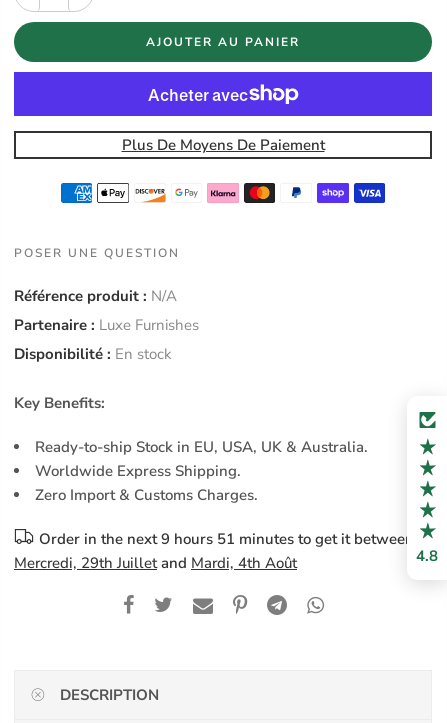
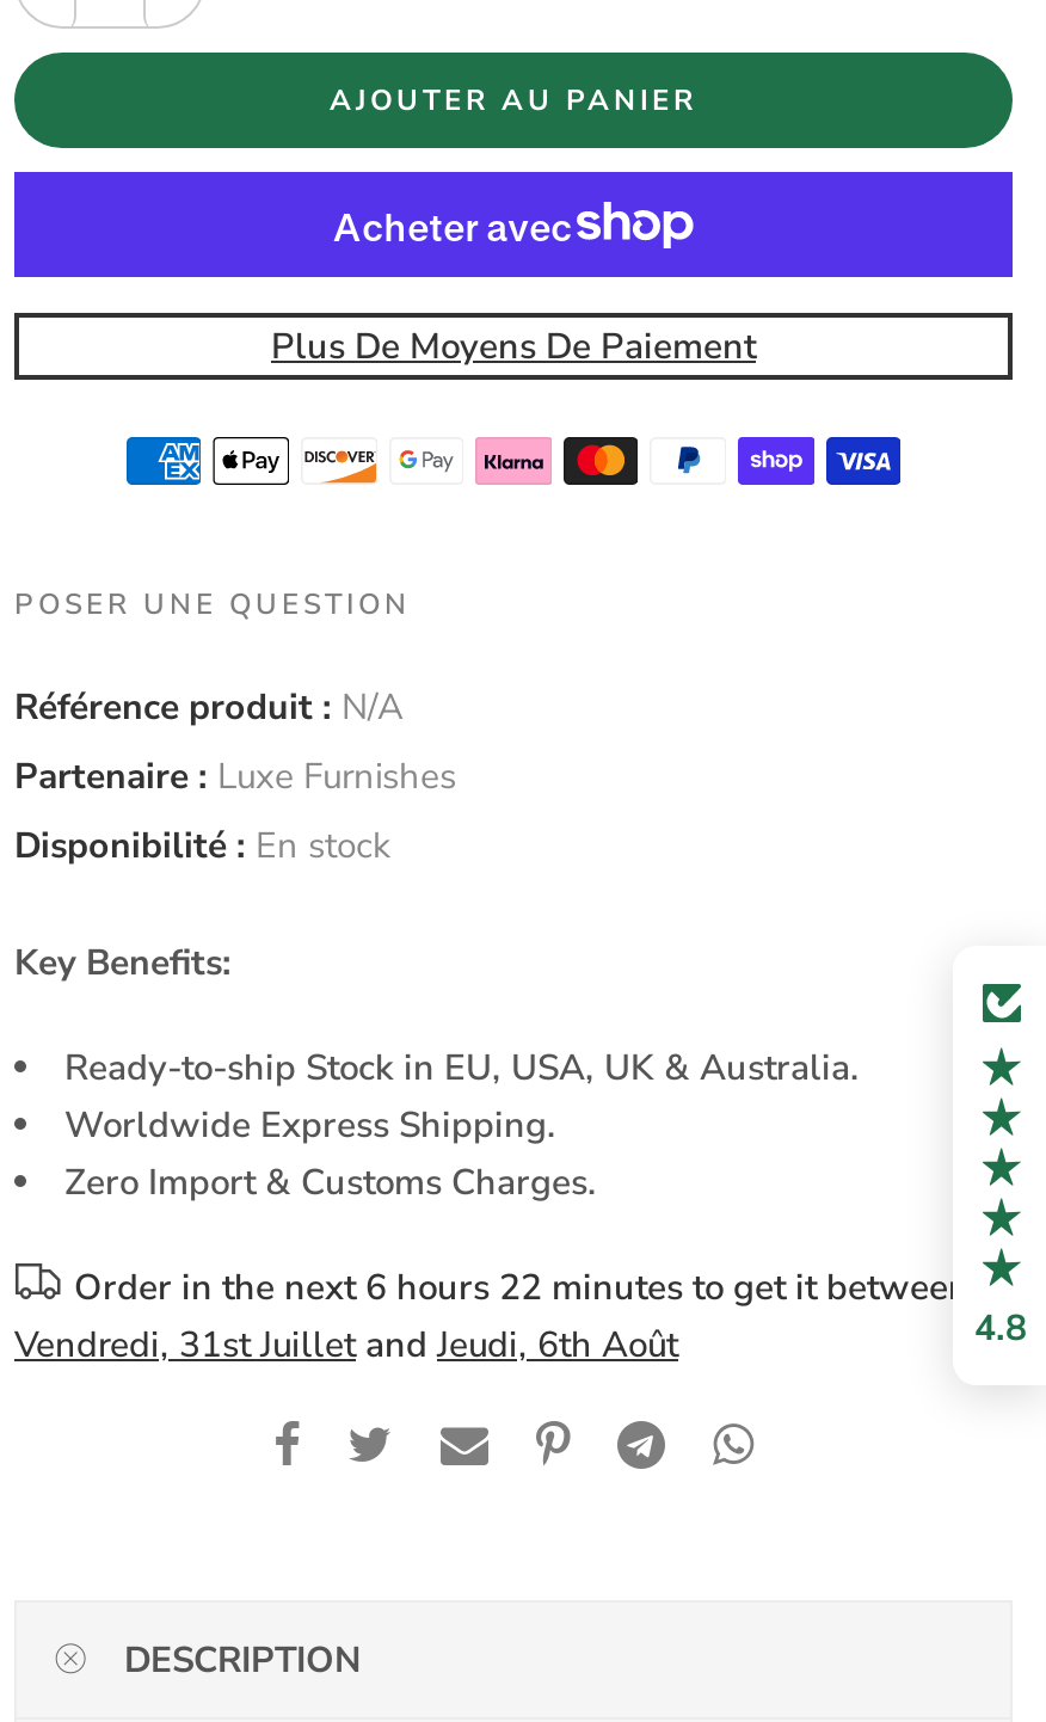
[39,529,414,549] Order in the next 9 hours 51 minutes to get it between -> [74,1263,970,1310] Order in the next 6 hours 22 minutes to get it between
[14,553,297,573] Mercredi, 29th Juillet and Mardi, 4th Août -> [14,1320,678,1368] Vendredi, 31st Juillet and Jeudi, 6th Août

